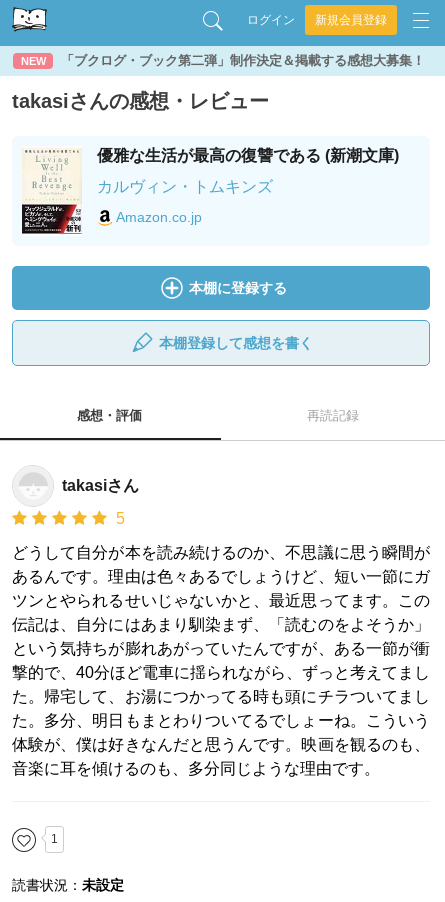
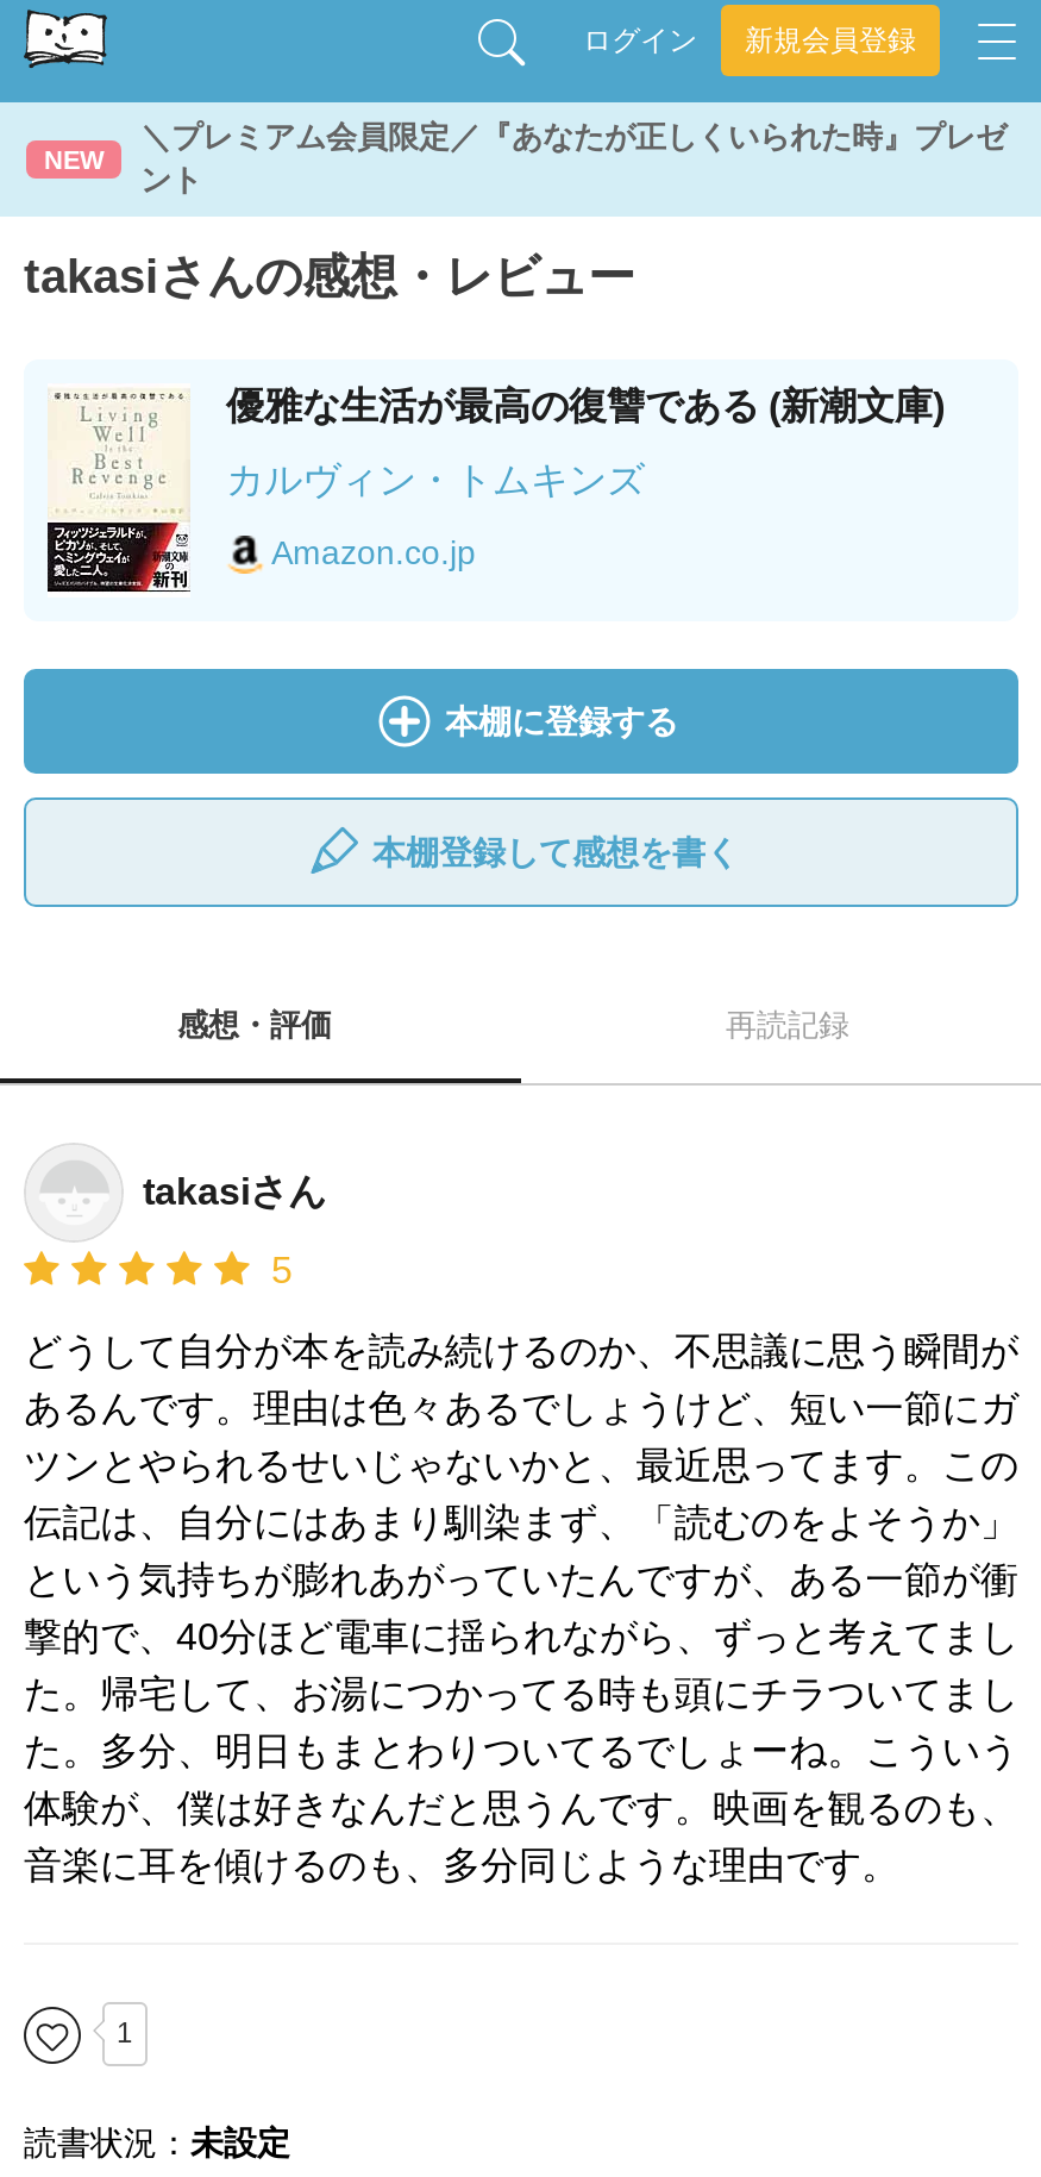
[61,53,425,68] 「ブクログ・ブック第二弾」制作決定＆掲載する感想大募集！ -> [140,119,1006,198] ＼プレミアム会員限定／『あなたが正しくいられた時』プレゼ | ント

